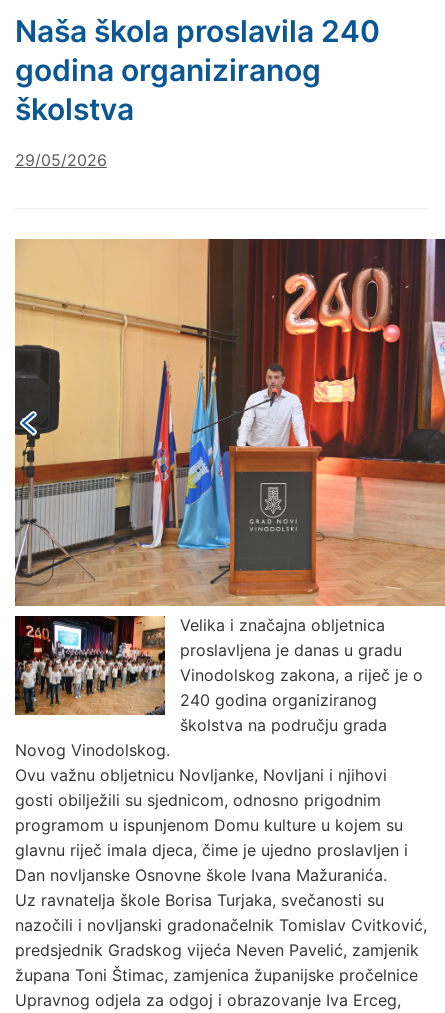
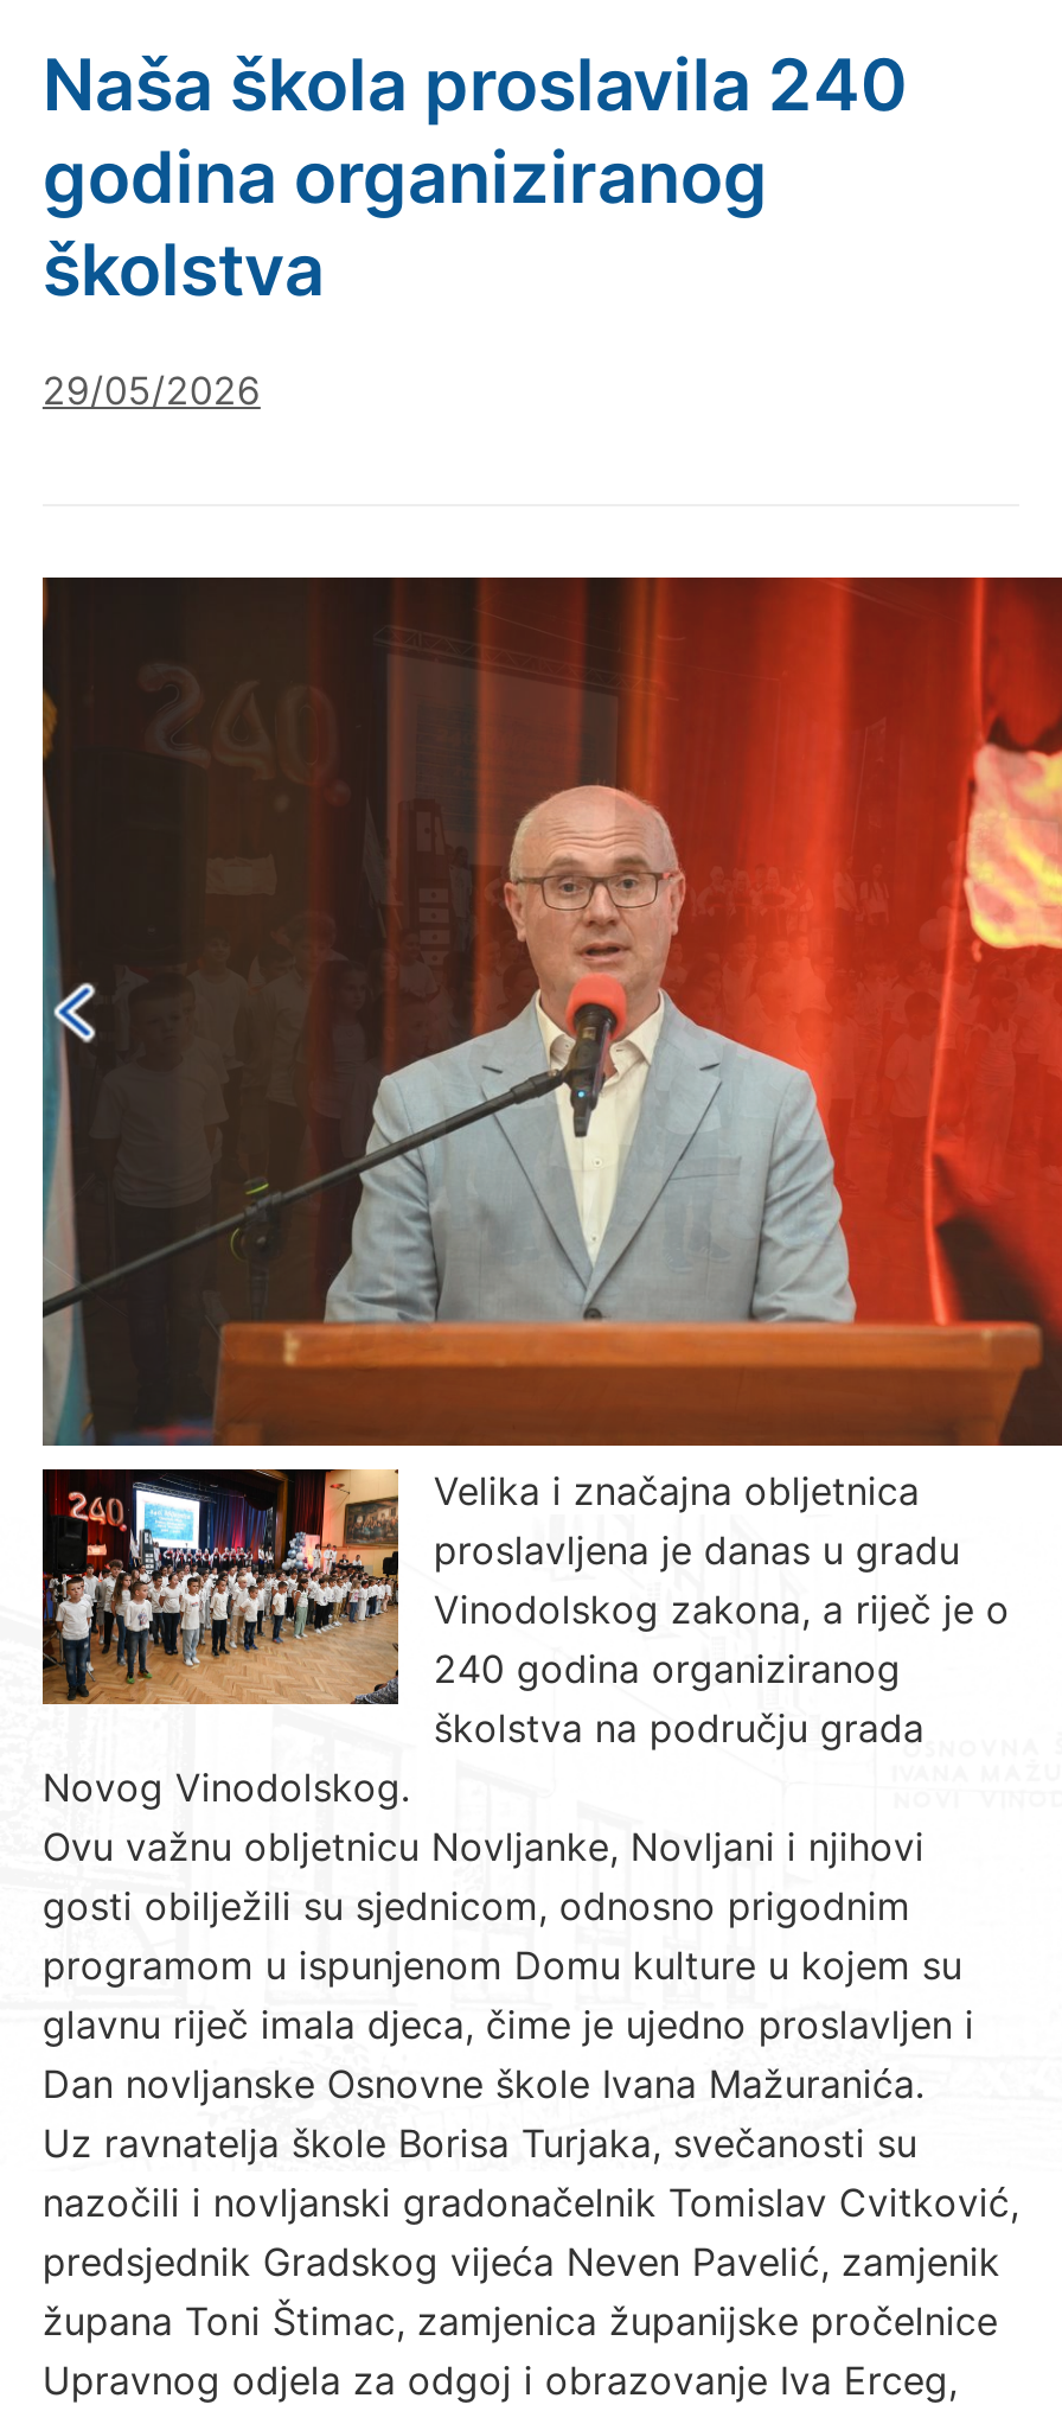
[14,238,442,607] [image] -> [40,574,1055,1447] [image]

